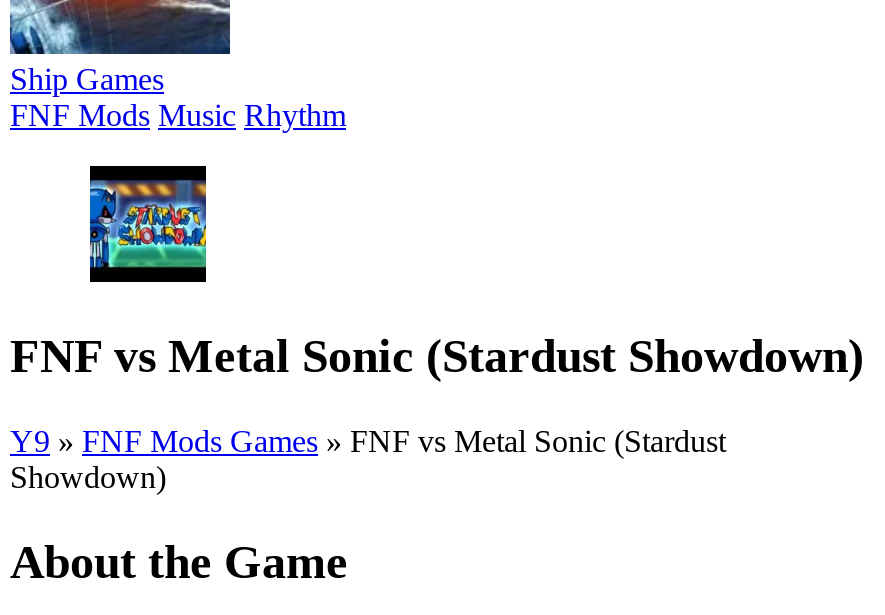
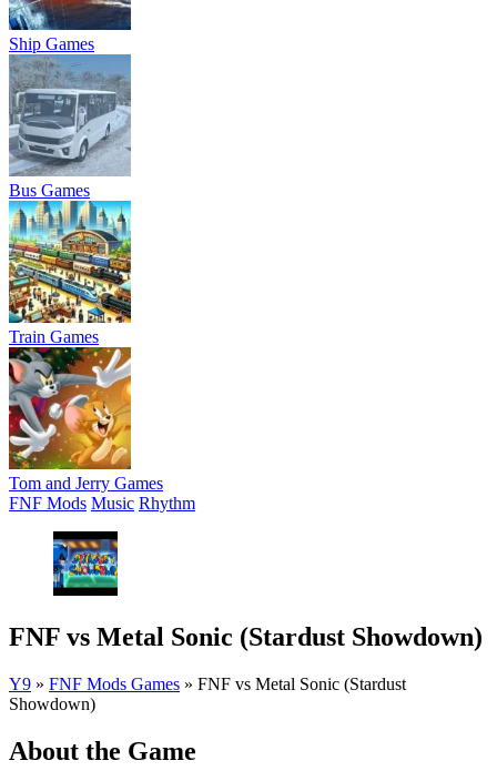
none -> [8,200,132,346] [image] | Train Games
none -> [8,346,163,493] [image] | Tom and Jerry Games
none -> [9,54,131,200] [image] | Bus Games

